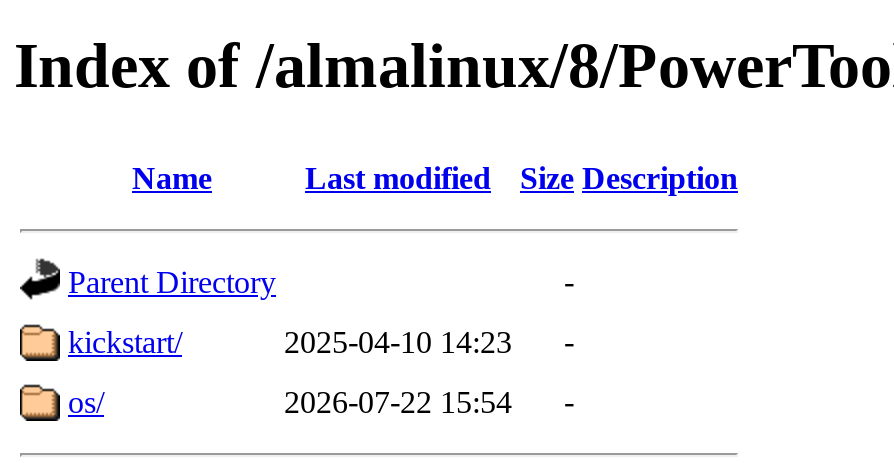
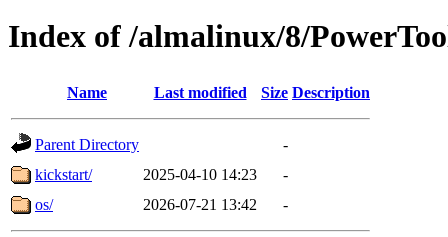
[284,385,512,419] 2026-07-22 15:54 -> [143,196,257,213] 2026-07-21 13:42

